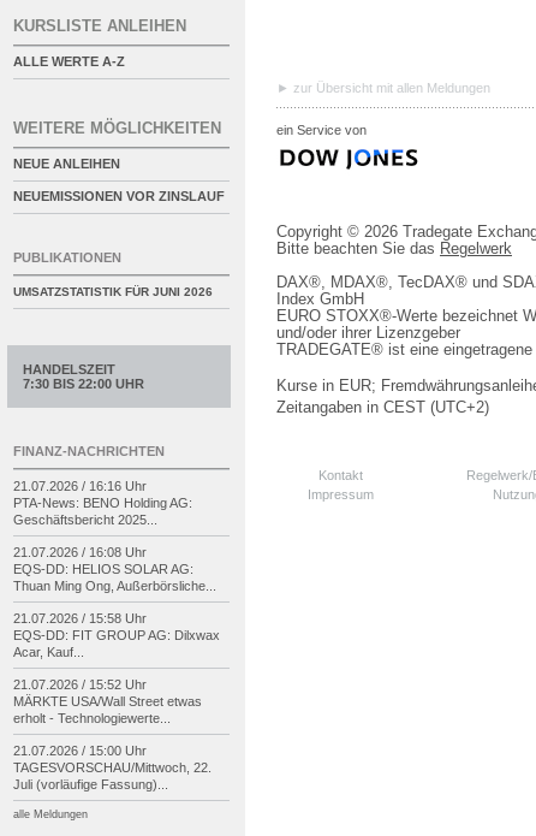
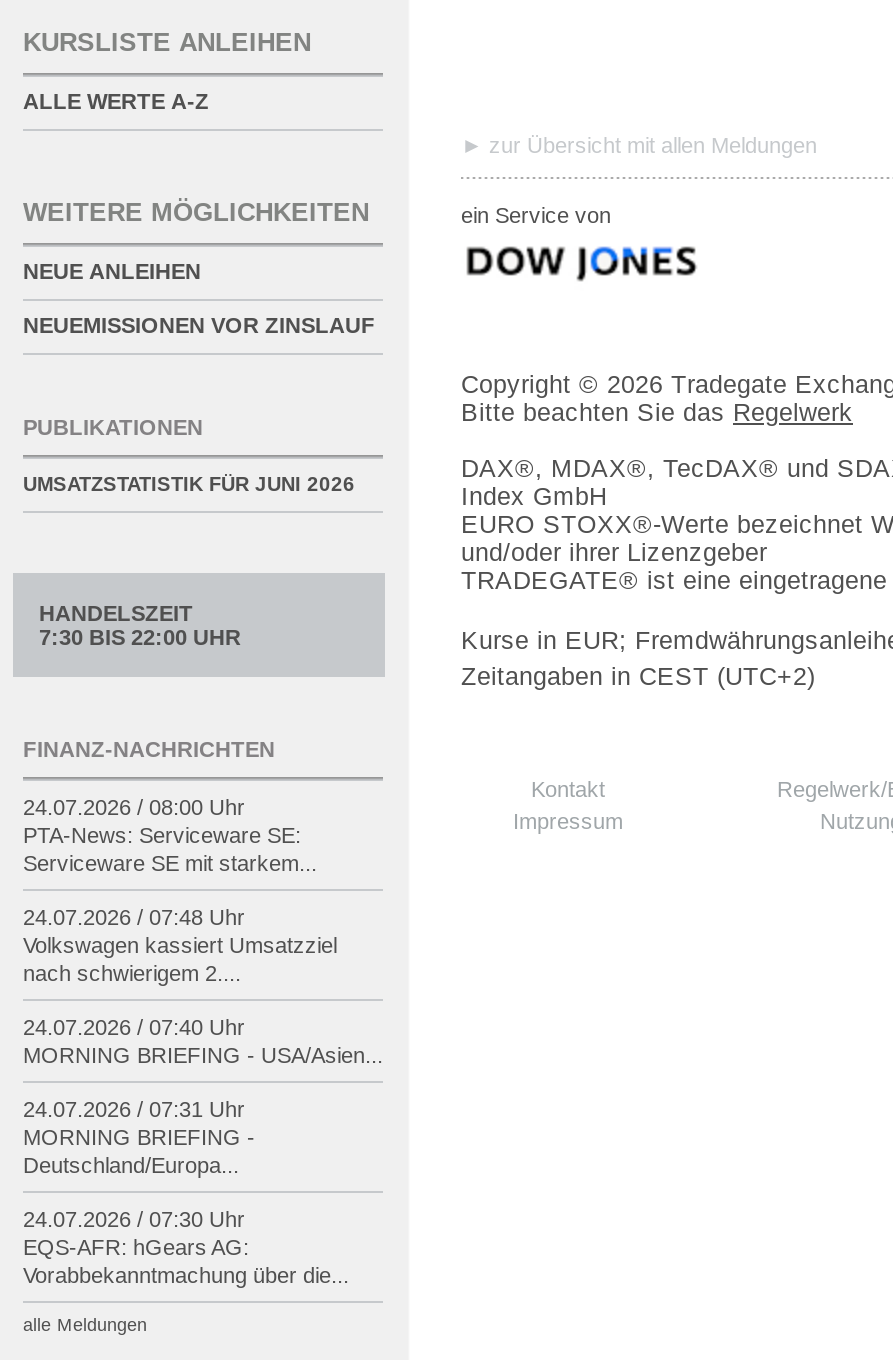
[13,479,192,527] 21.07.2026 / 16:16 Uhr | PTA-News: BENO Holding AG: | Geschäftsbericht 2025... -> [23,795,317,875] 24.07.2026 / 08:00 Uhr | PTA-News: Serviceware SE: | Serviceware SE mit starkem...
[13,545,216,593] 21.07.2026 / 16:08 Uhr | EQS-DD: HELIOS SOLAR AG: | Thuan Ming Ong, Außerbörsliche... -> [23,905,337,985] 24.07.2026 / 07:48 Uhr | Volkswagen kassiert Umsatzziel | nach schwierigem 2....
[13,611,220,659] 21.07.2026 / 15:58 Uhr | EQS-DD: FIT GROUP AG: Dilxwax | Acar, Kauf... -> [23,1015,383,1067] 24.07.2026 / 07:40 Uhr | MORNING BRIEFING - USA/Asien...
[13,677,202,725] 21.07.2026 / 15:52 Uhr | MÄRKTE USA/Wall Street etwas | erholt - Technologiewerte... -> [23,1097,255,1177] 24.07.2026 / 07:31 Uhr | MORNING BRIEFING - | Deutschland/Europa...
[13,743,212,791] 21.07.2026 / 15:00 Uhr | TAGESVORSCHAU/Mittwoch, 22. | Juli (vorläufige Fassung)... -> [23,1207,349,1287] 24.07.2026 / 07:30 Uhr | EQS-AFR: hGears AG: | Vorabbekanntmachung über die...

